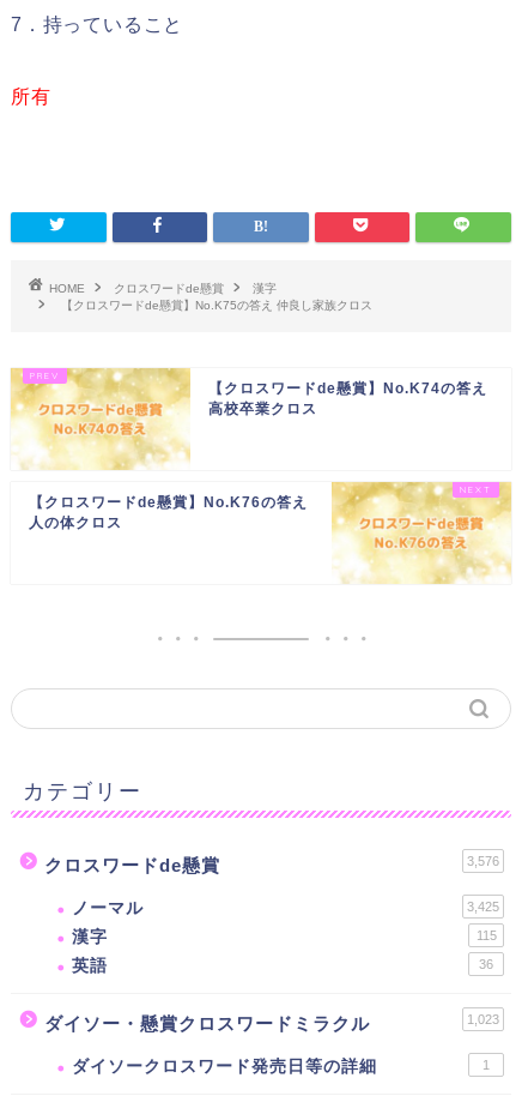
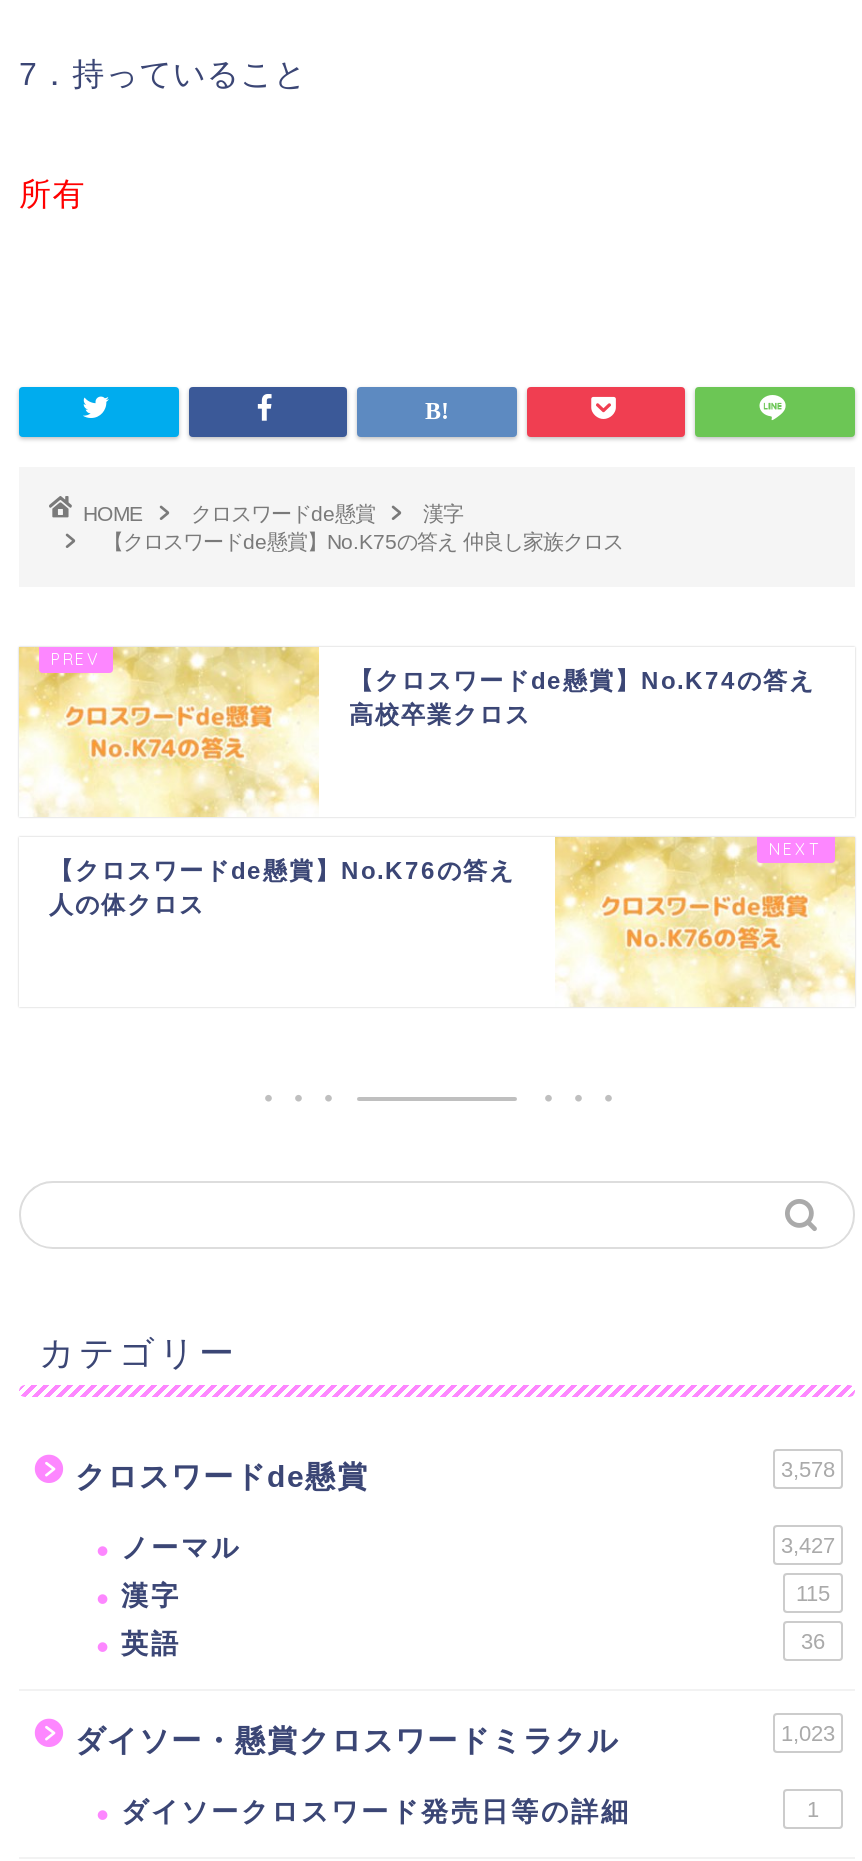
[467,854,499,869] 3,576 -> [781,1458,835,1482] 3,578
[467,900,499,914] 3,425 -> [781,1534,835,1558] 3,427

